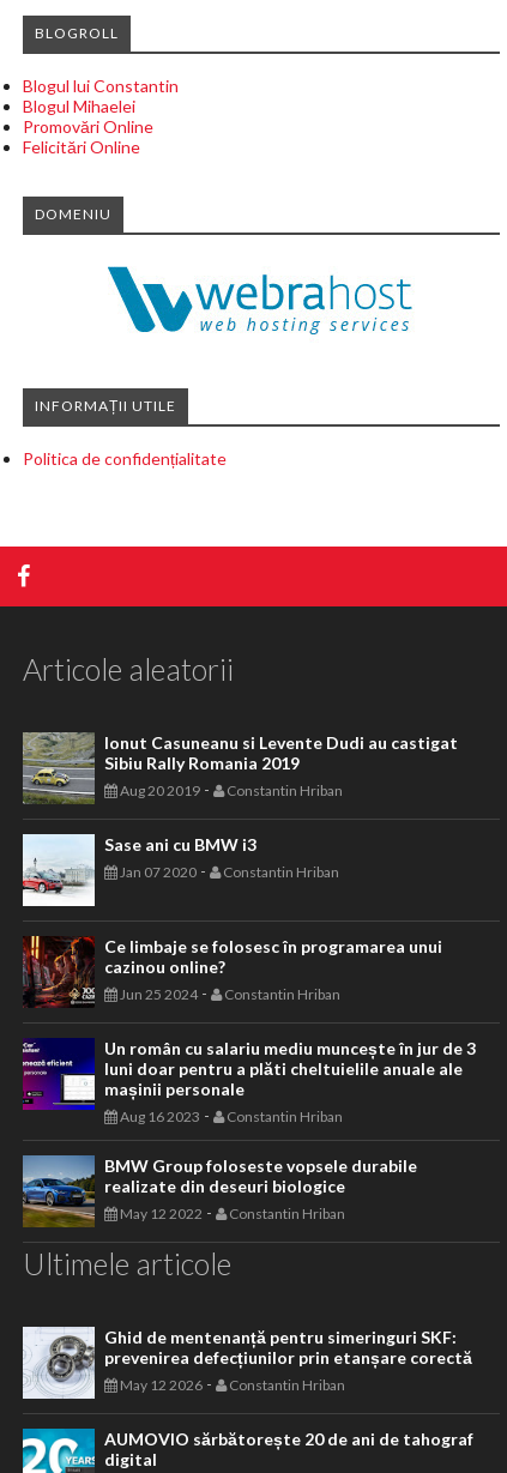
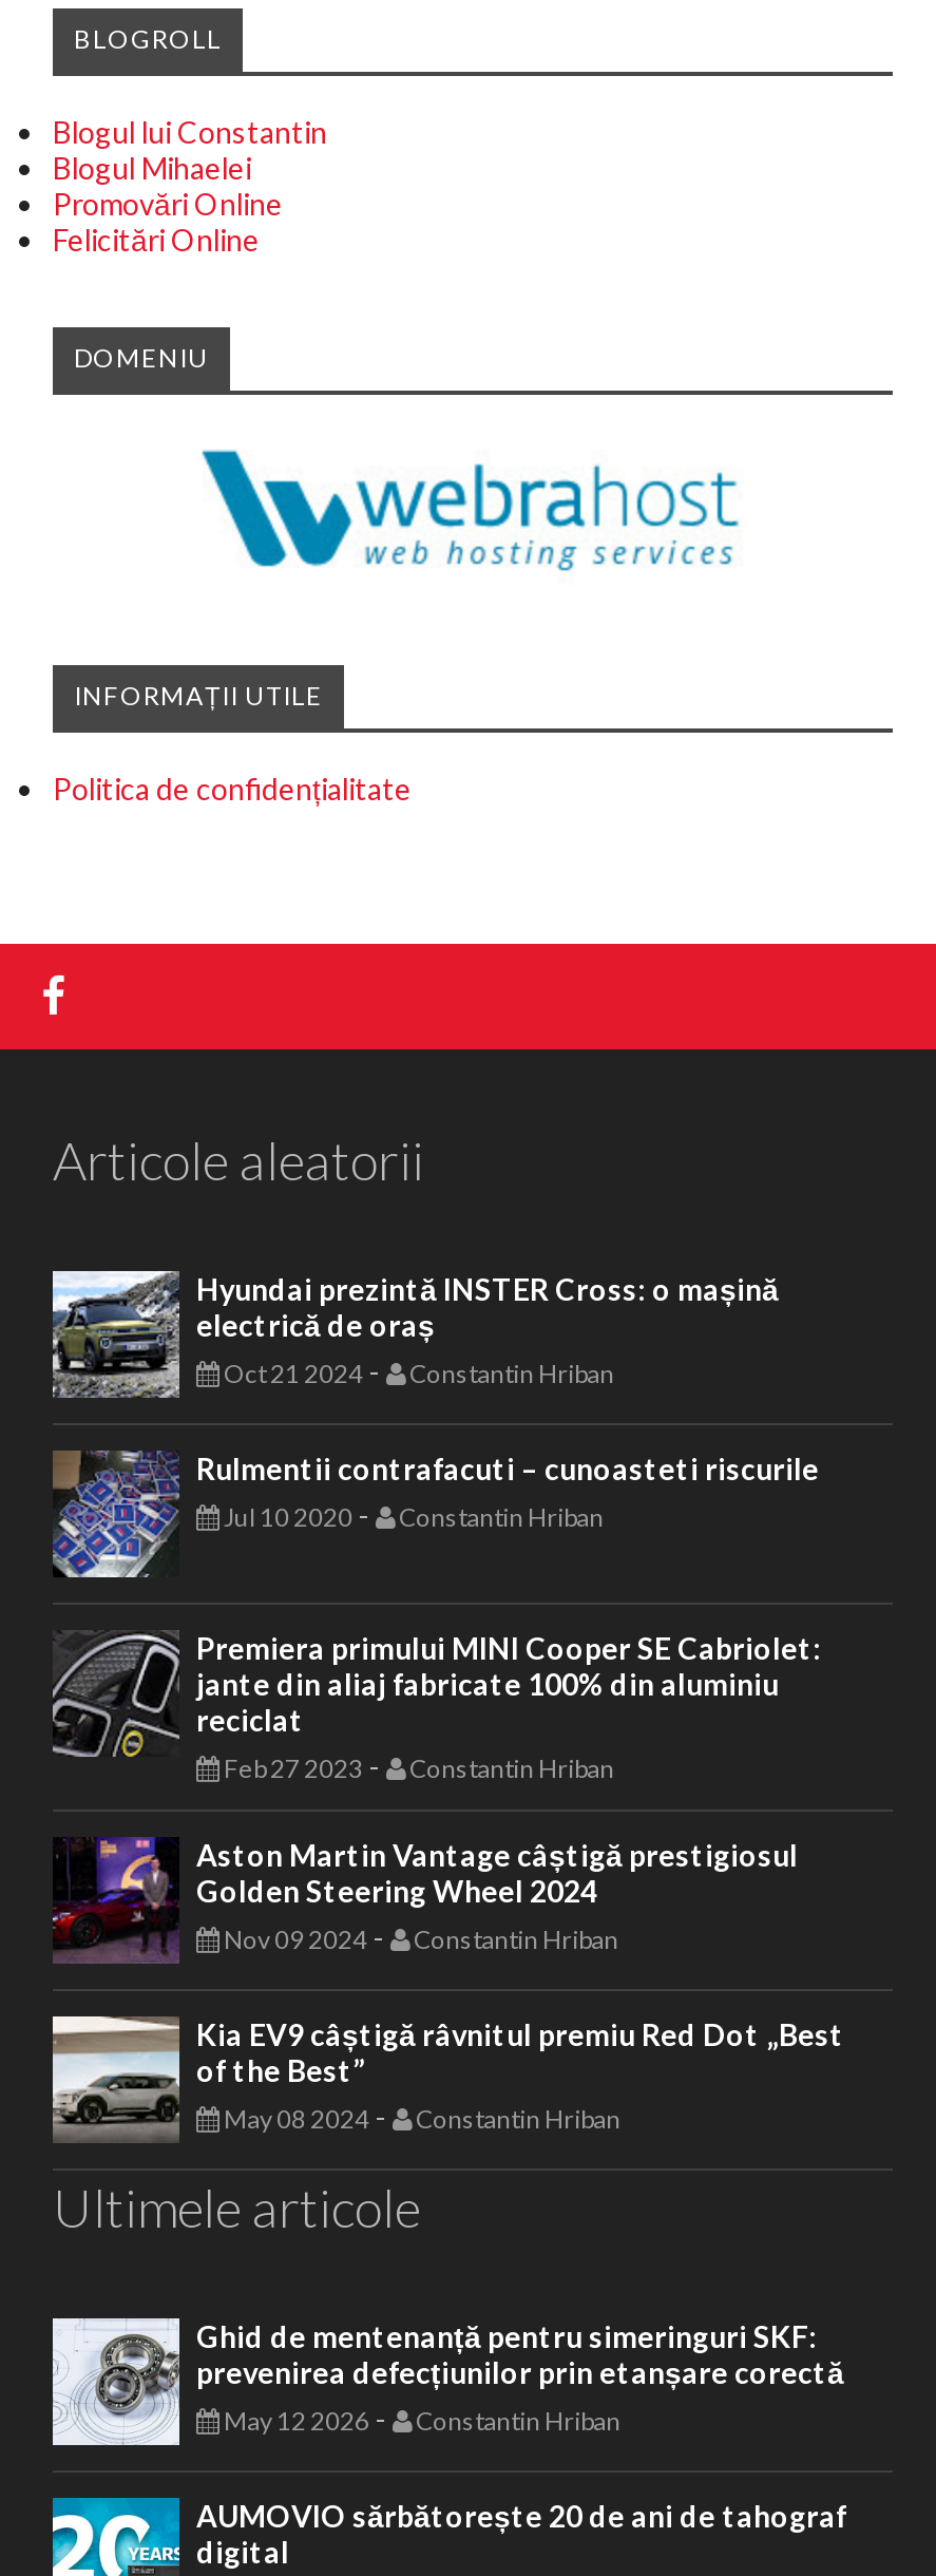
[23,732,458,803] [image] | Ionut Casuneanu si Levente Dudi au castigat | Sibiu Rally Romania 2019 | Aug 20 2019 - Constantin Hriban -> [51,1271,779,1400] [image] | Hyundai prezintă INSTER Cross: o mașină | electrică de oraș | Oct 21 2024 - Constantin Hriban
[22,833,339,907] [image] | Sase ani cu BMW i3 | Jan 07 2020 - Constantin Hriban -> [53,1451,819,1577] [image] | Rulmentii contrafacuti – cunoasteti riscurile | Jul 10 2020 - Constantin Hriban
[23,936,442,1008] [image] | Ce limbaje se folosesc în programarea unui | cazinou online? | Jun 25 2024 - Constantin Hriban -> [51,1630,821,1784] [image] | Premiera primului MINI Cooper SE Cabriolet: | jante din aliaj fabricate 100% din aluminiu | reciclat | Feb 27 2023 - Constantin Hriban
[22,1038,476,1125] [image] | Un român cu salariu mediu muncește în jur de 3 | luni doar pentru a plăti cheltuielile anuale ale | mașinii personale | Aug 16 2023 - Constantin Hriban -> [53,1812,798,1964] [image] | Aston Martin Vantage câștigă prestigiosul | Golden Steering Wheel 2024 | Nov 09 2024 - Constantin Hriban
[22,1154,417,1227] [image] | BMW Group foloseste vopsele durabile | realizate din deseuri biologice | May 12 2022 - Constantin Hriban -> [51,2014,844,2143] [image] | Kia EV9 câștigă râvnitul premiu Red Dot „Best | of the Best” | May 08 2024 - Constantin Hriban

